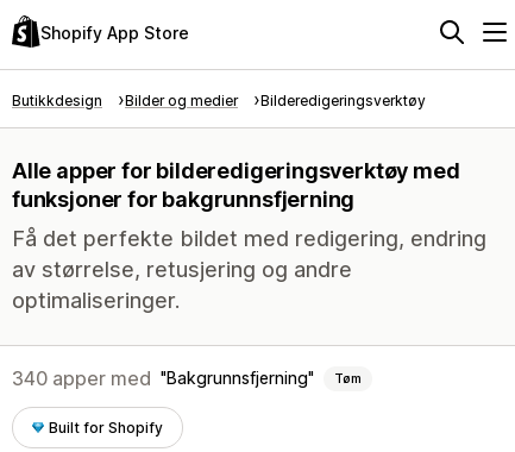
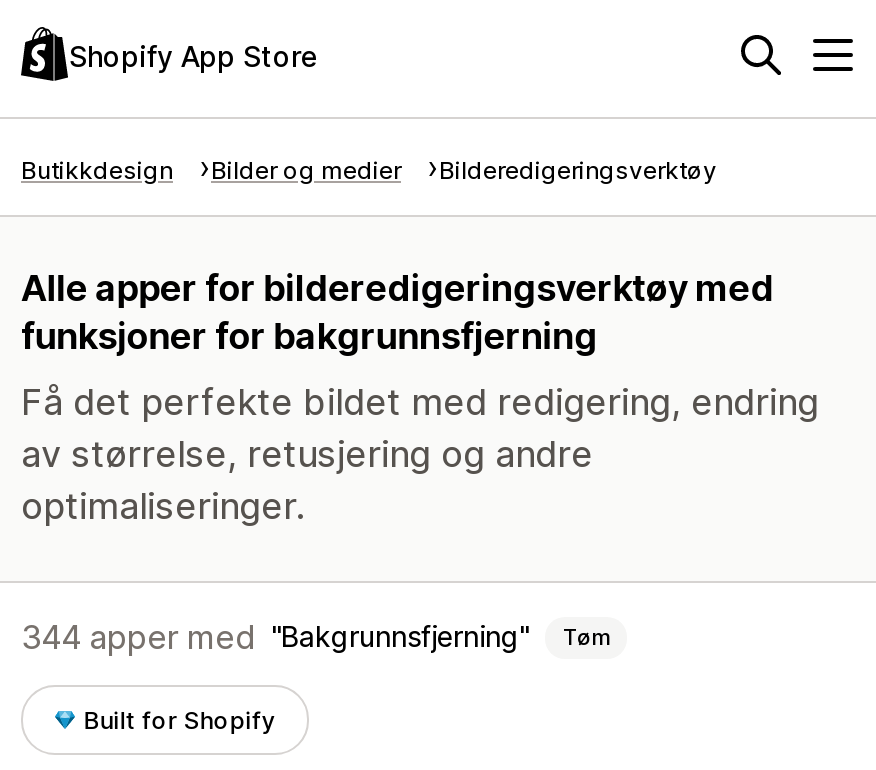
[12,366,362,390] 340 apper med Bakgrunnsfjerning Tøm -> [21,617,609,657] 344 apper med Bakgrunnsfjerning Tøm

